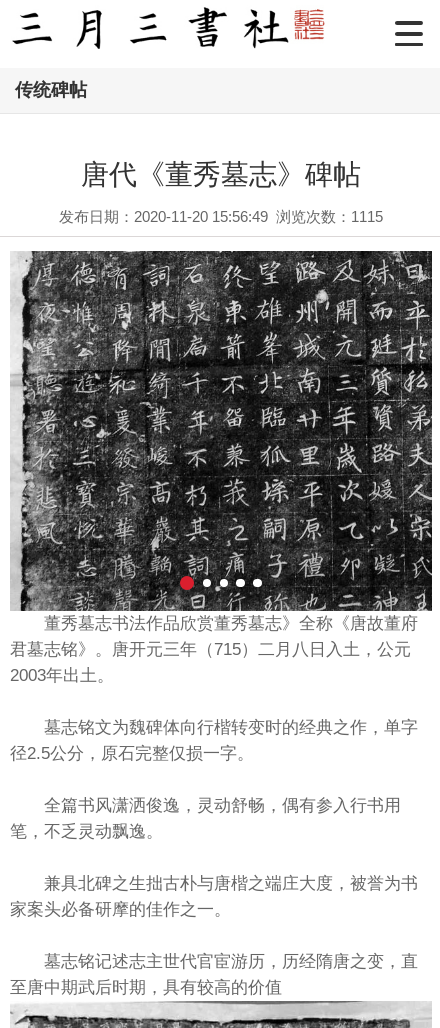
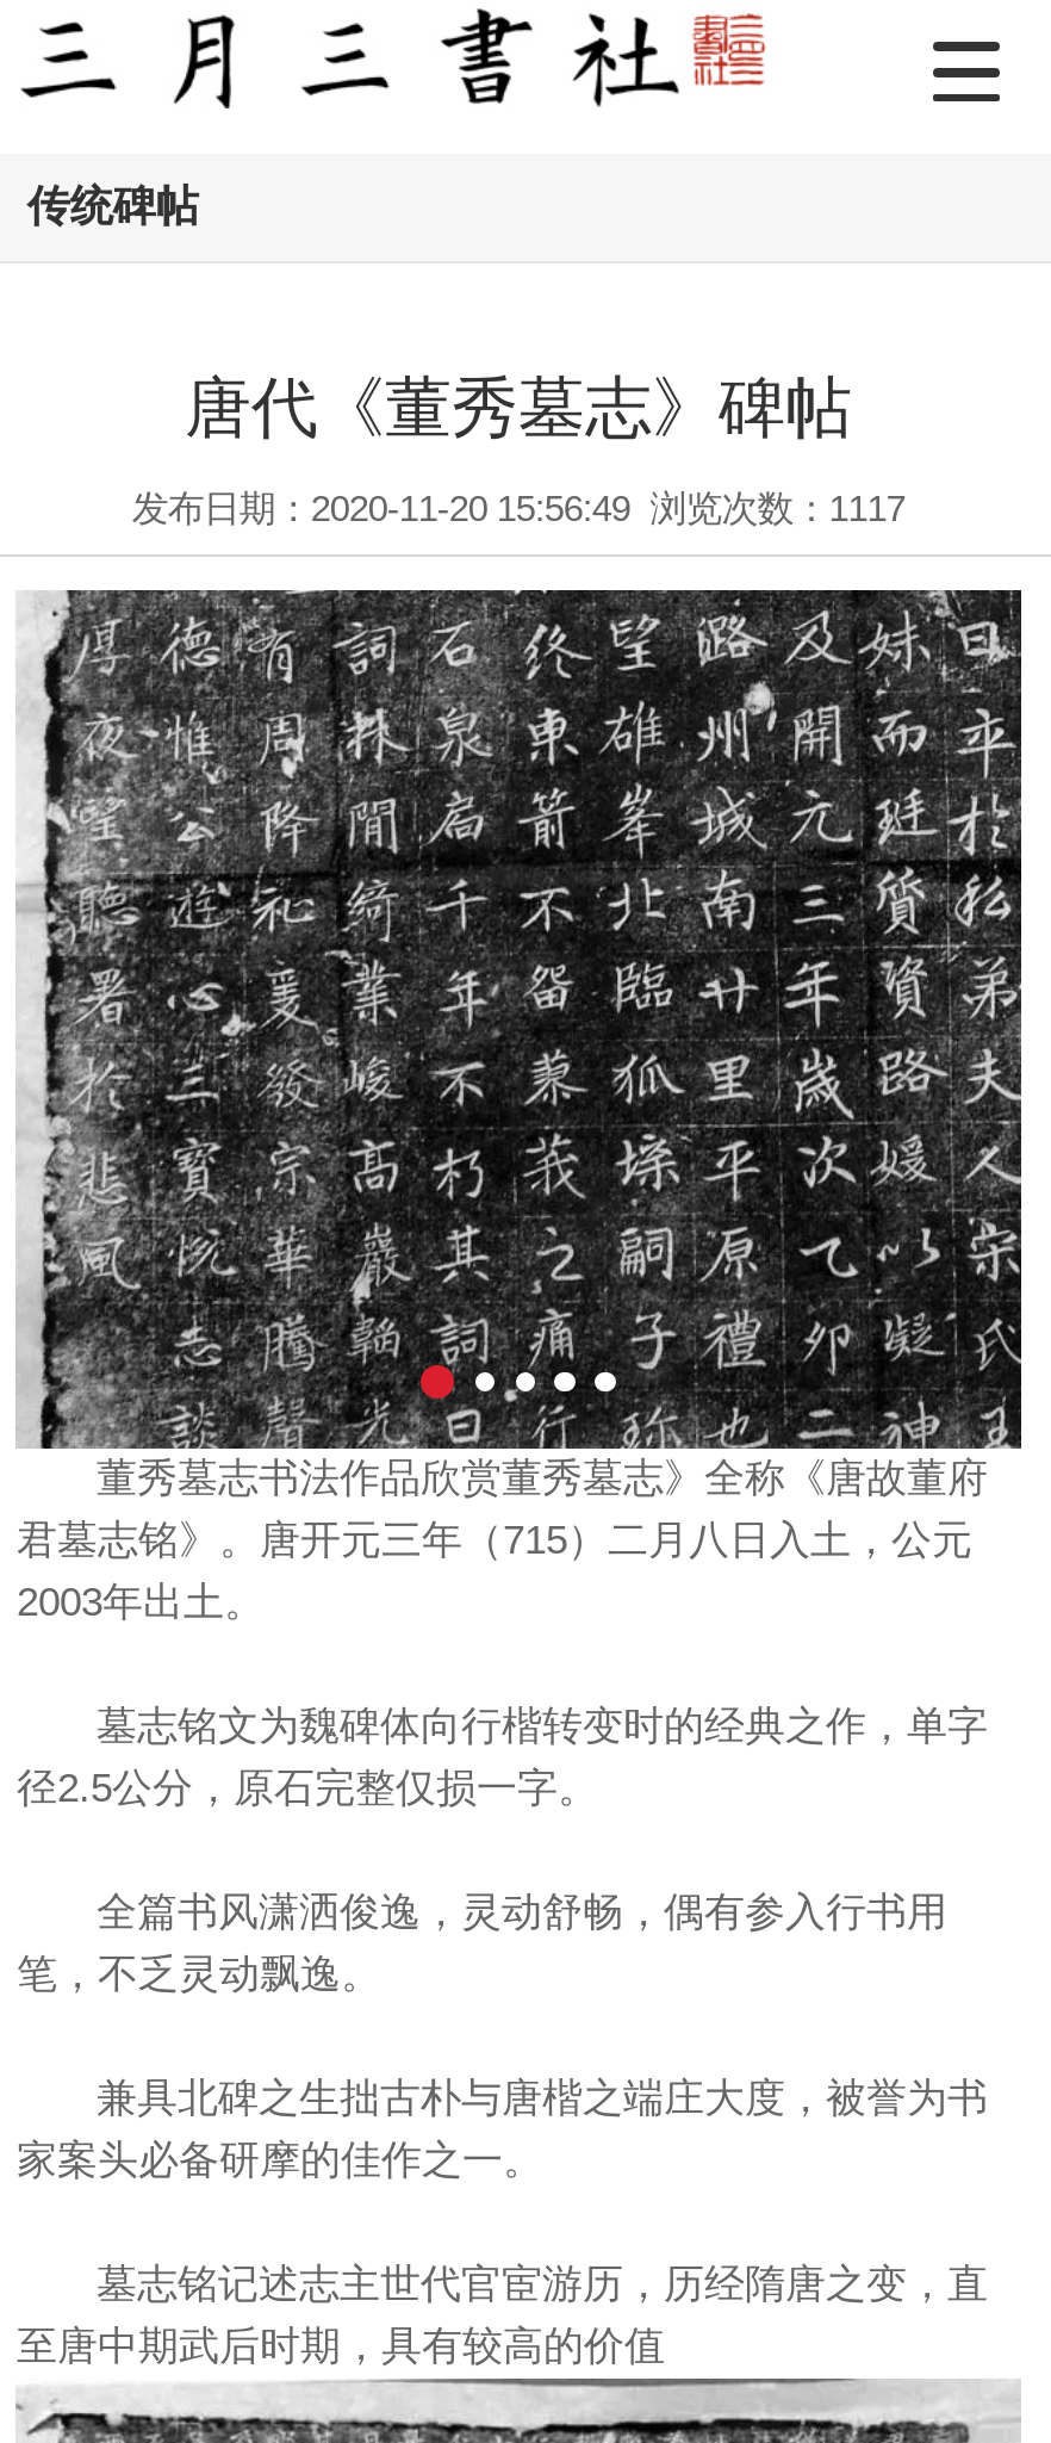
[59,208,383,225] 发布日期：2020-11-20 15:56:49 浏览次数：1115 -> [132,489,905,529] 发布日期：2020-11-20 15:56:49 浏览次数：1117

